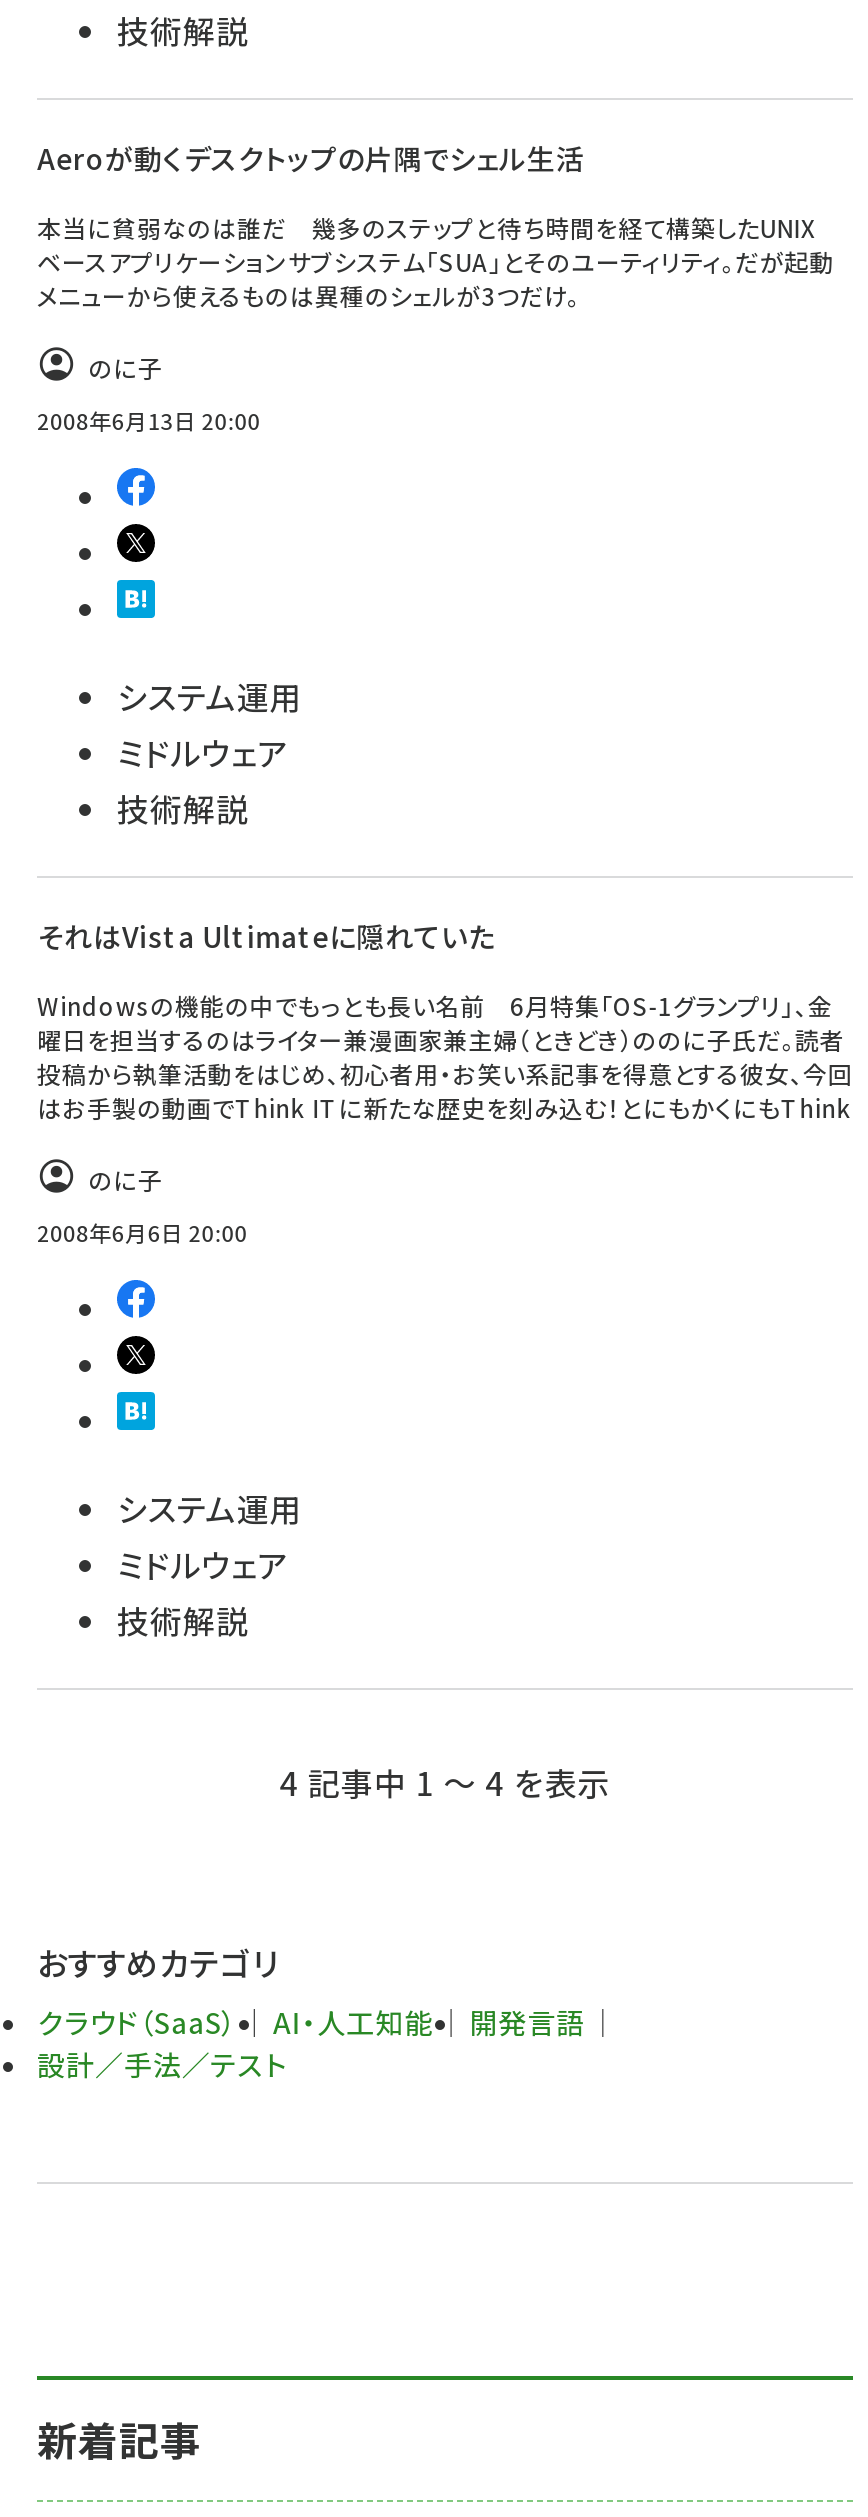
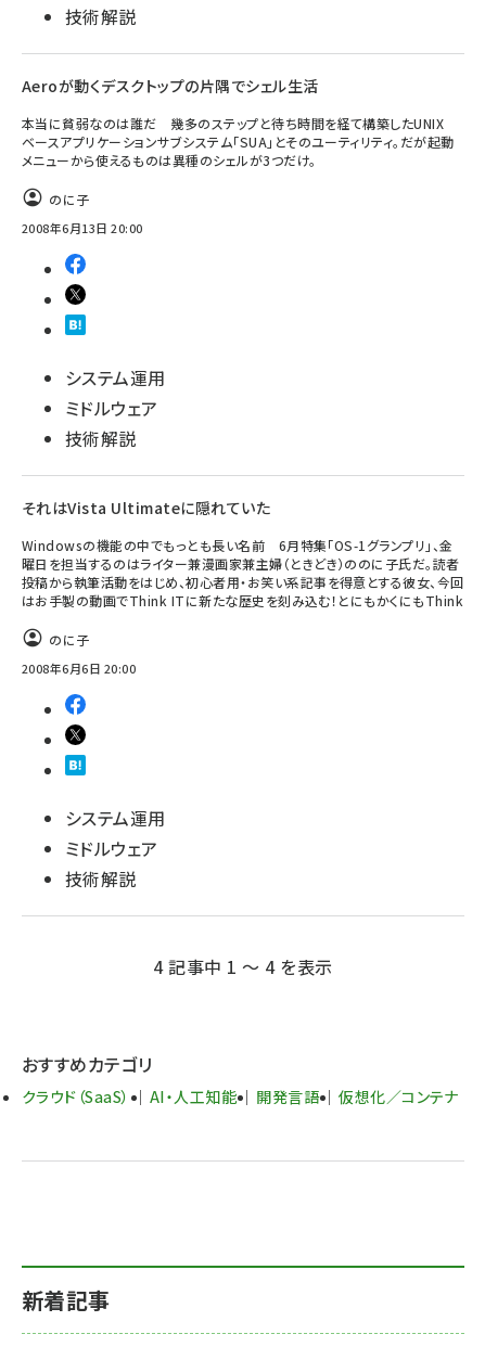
[37,2044,288,2084] 設計／手法／テスト -> [339,1086,459,1107] 仮想化／コンテナ

